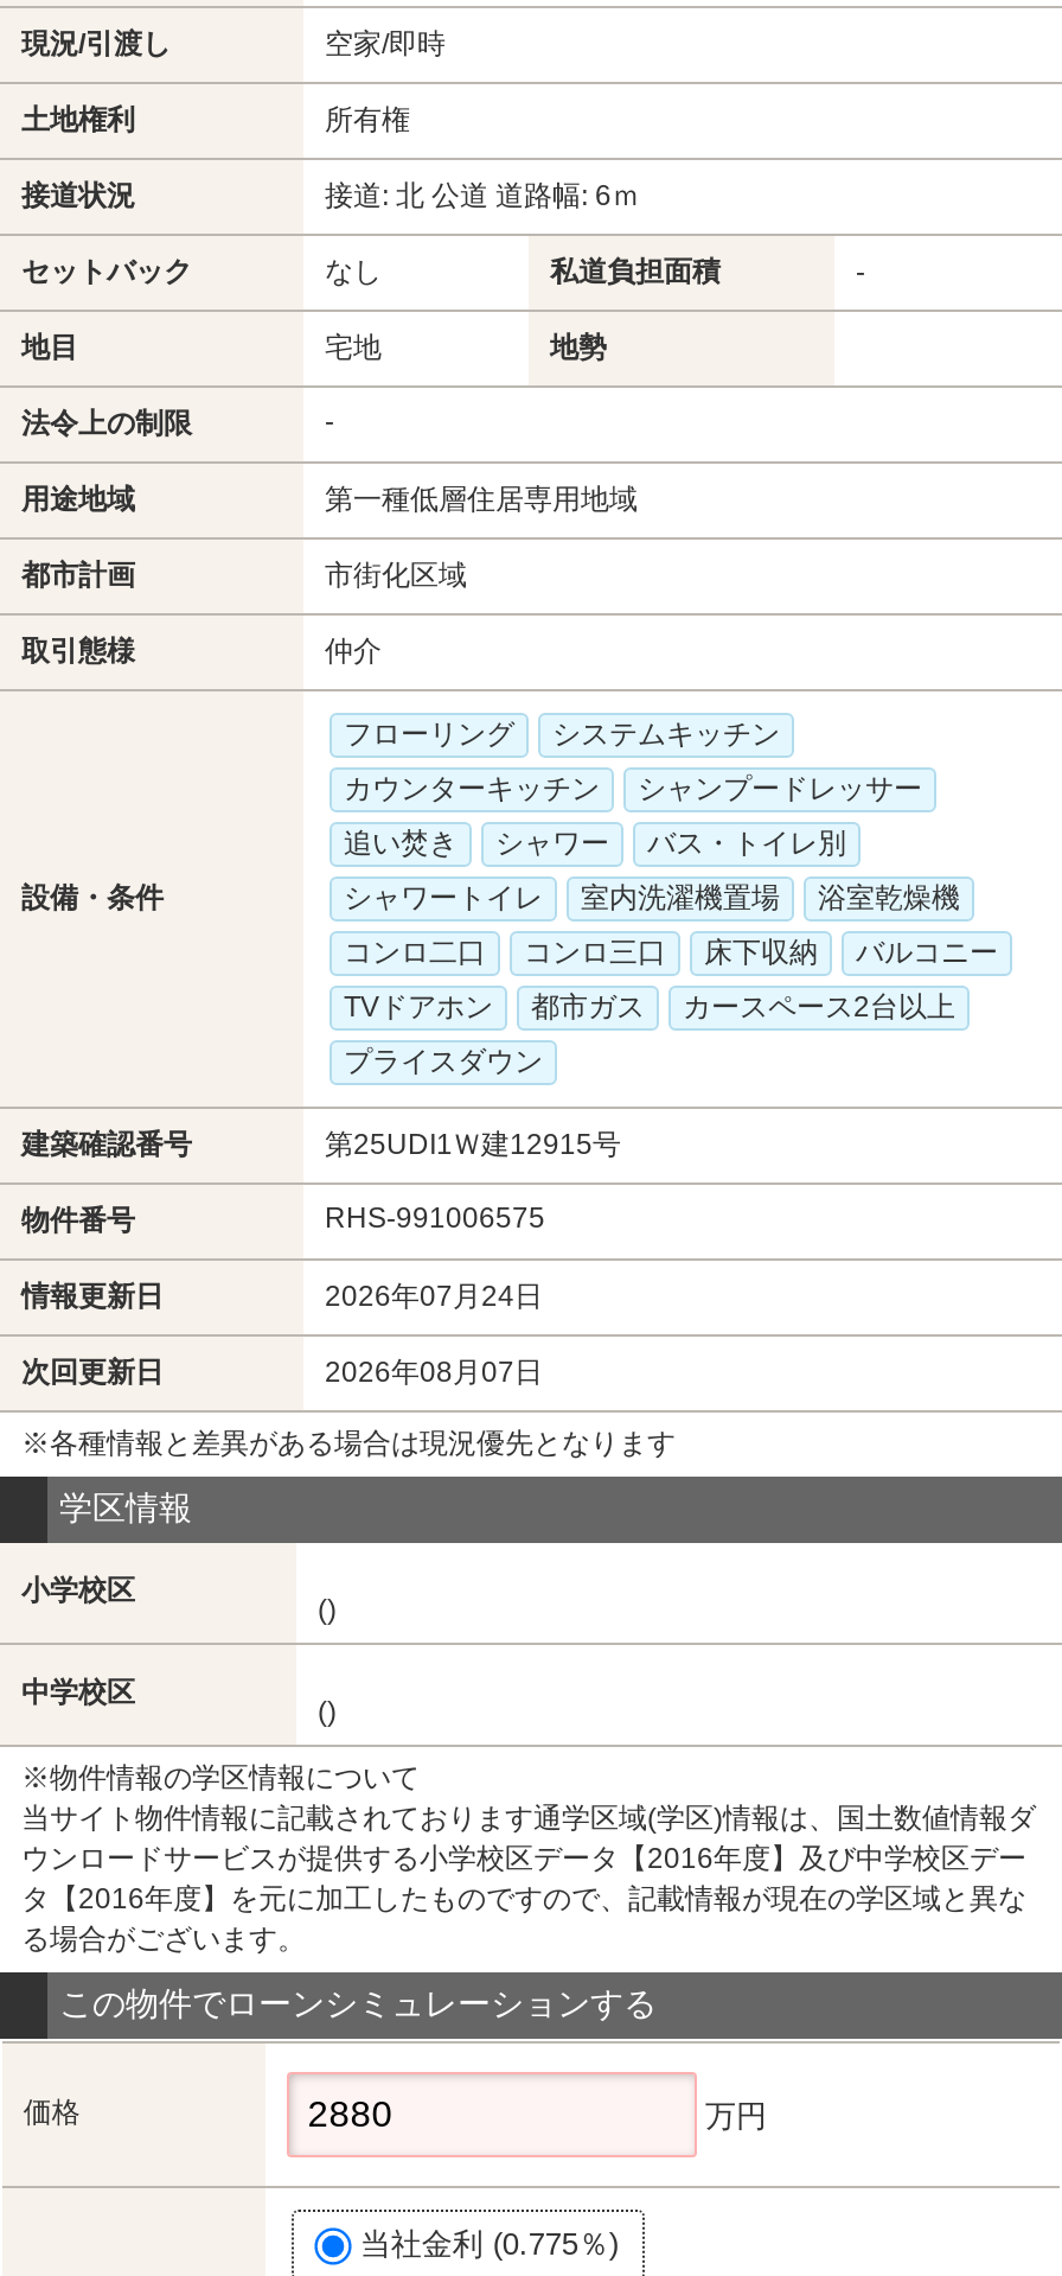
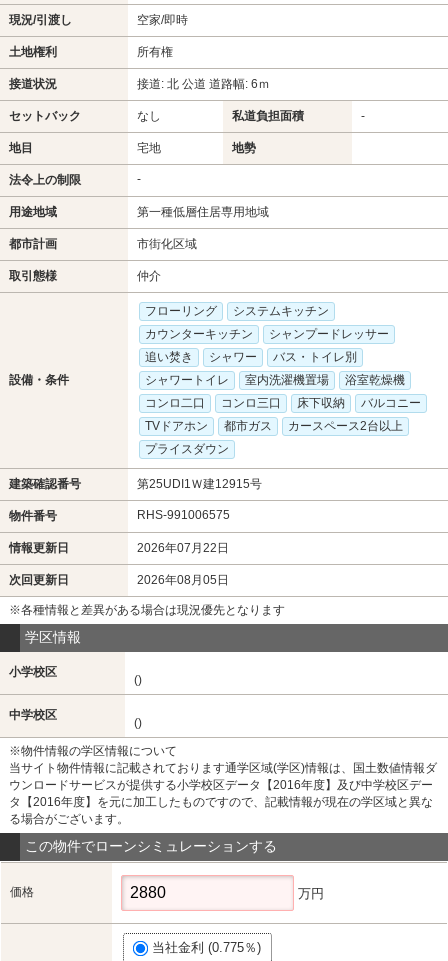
[325,1279,543,1312] 2026年07月24日 -> [137,541,229,555] 2026年07月22日
[325,1355,543,1388] 2026年08月07日 -> [137,573,229,587] 2026年08月05日

